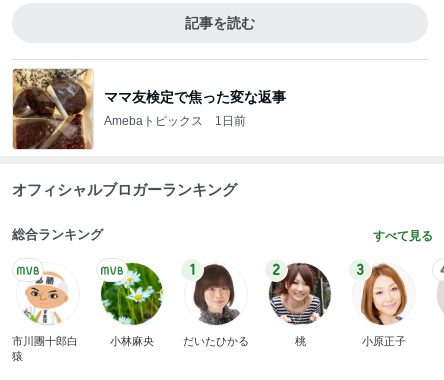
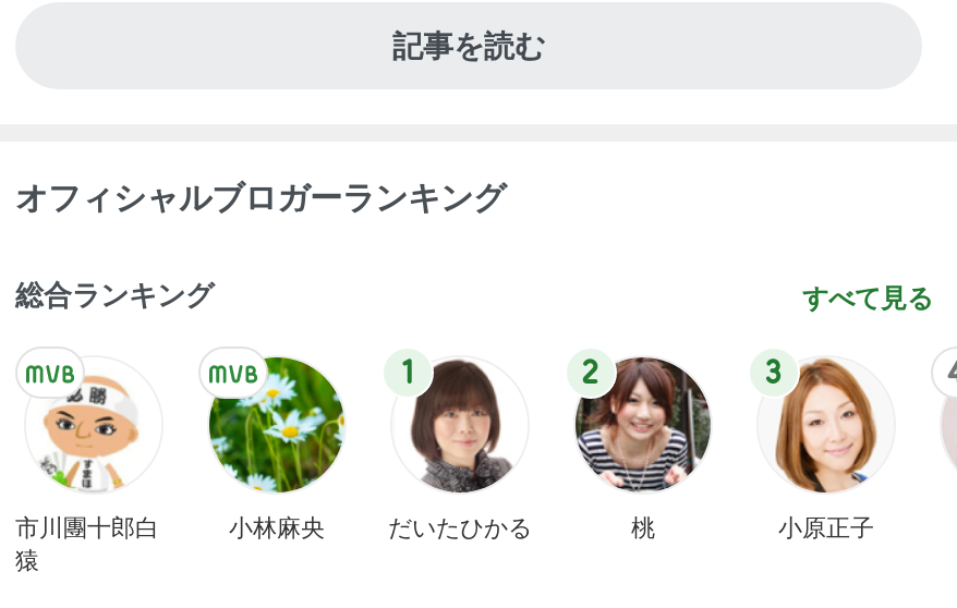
[12,68,286,150] [image] | ママ友検定で焦った変な返事 | Amebaトピックス | 1日前 -> none

